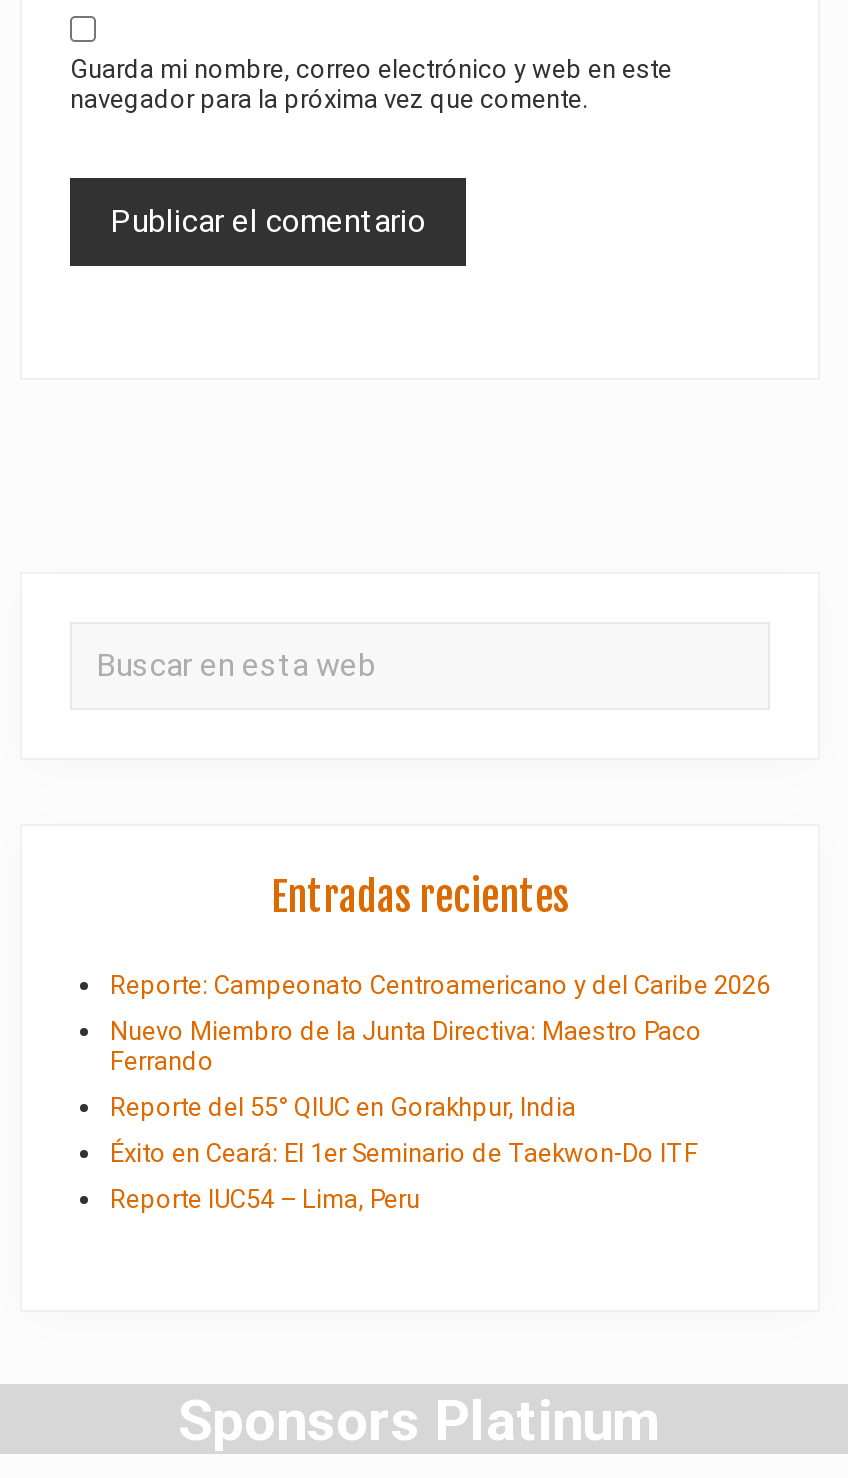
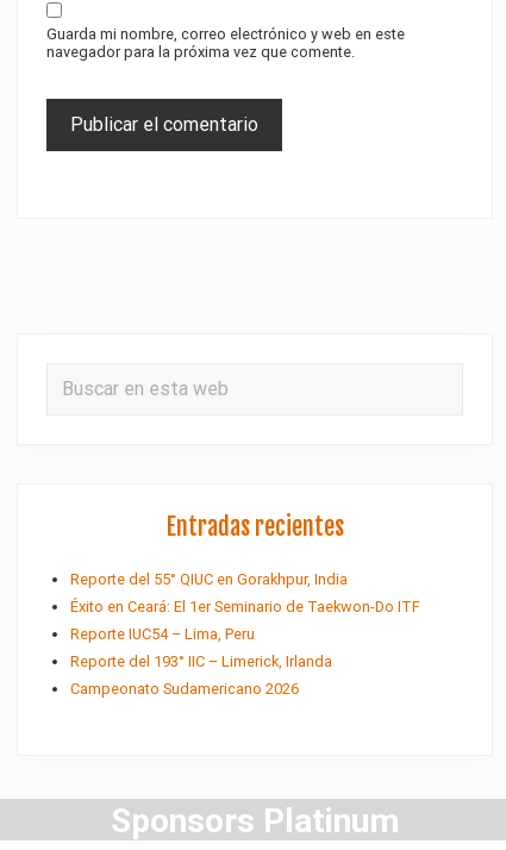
[110,969,770,1075] Reporte: Campeonato Centroamericano y del Caribe 2026 | Nuevo Miembro de la Junta Directiva: Maestro Paco | Ferrando -> none
moved [110,1091,698,1213] -> [70,570,420,642]: Reporte del 55° QIUC en Gorakhpur, India | Éxito en Ceará: El 1er Seminario de Taekwon-Do ITF | Reporte IUC54 – Lima, Peru
none -> [70,652,332,697] Reporte del 193° IIC – Limerick, Irlanda | Campeonato Sudamericano 2026

